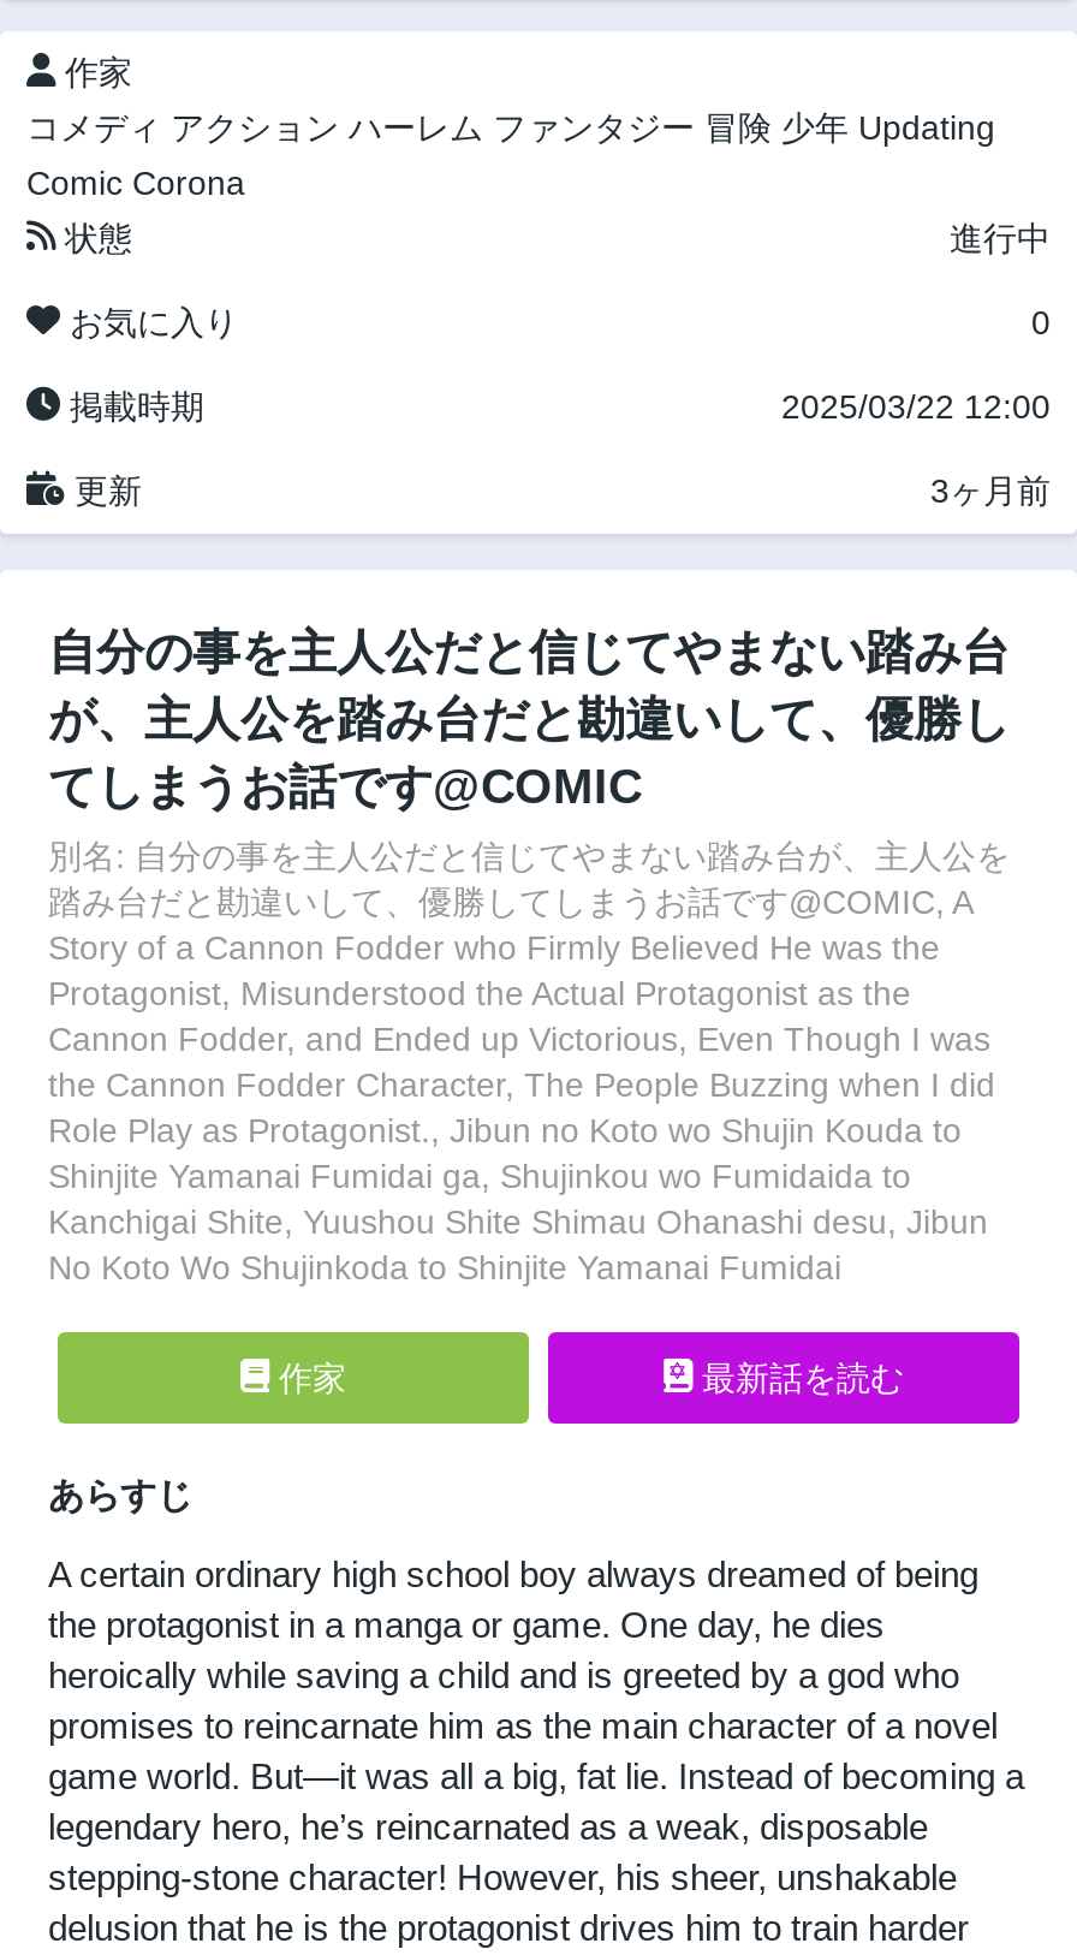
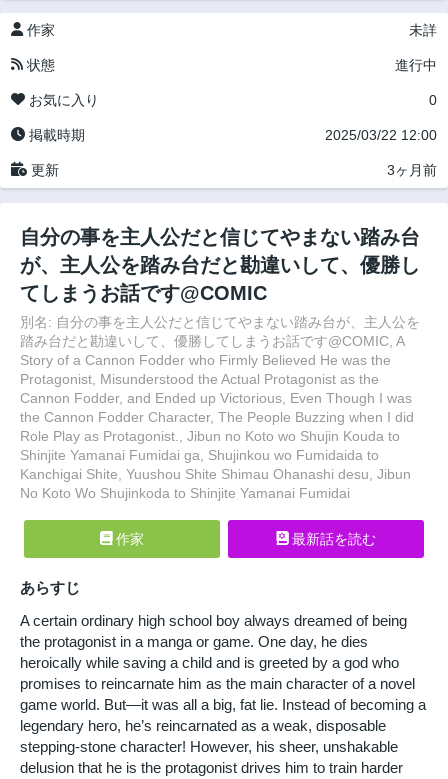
[26,109,995,203] コメディ アクション ハーレム ファンタジー 冒険 少年 Updating | Comic Corona -> [409,22,437,38] 未詳

